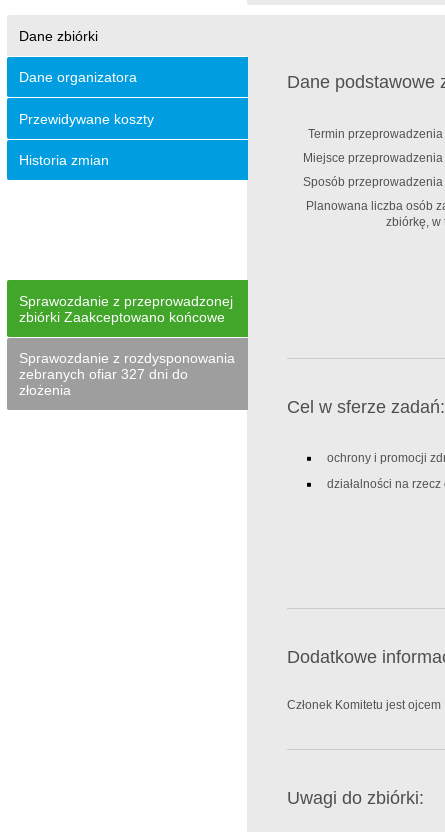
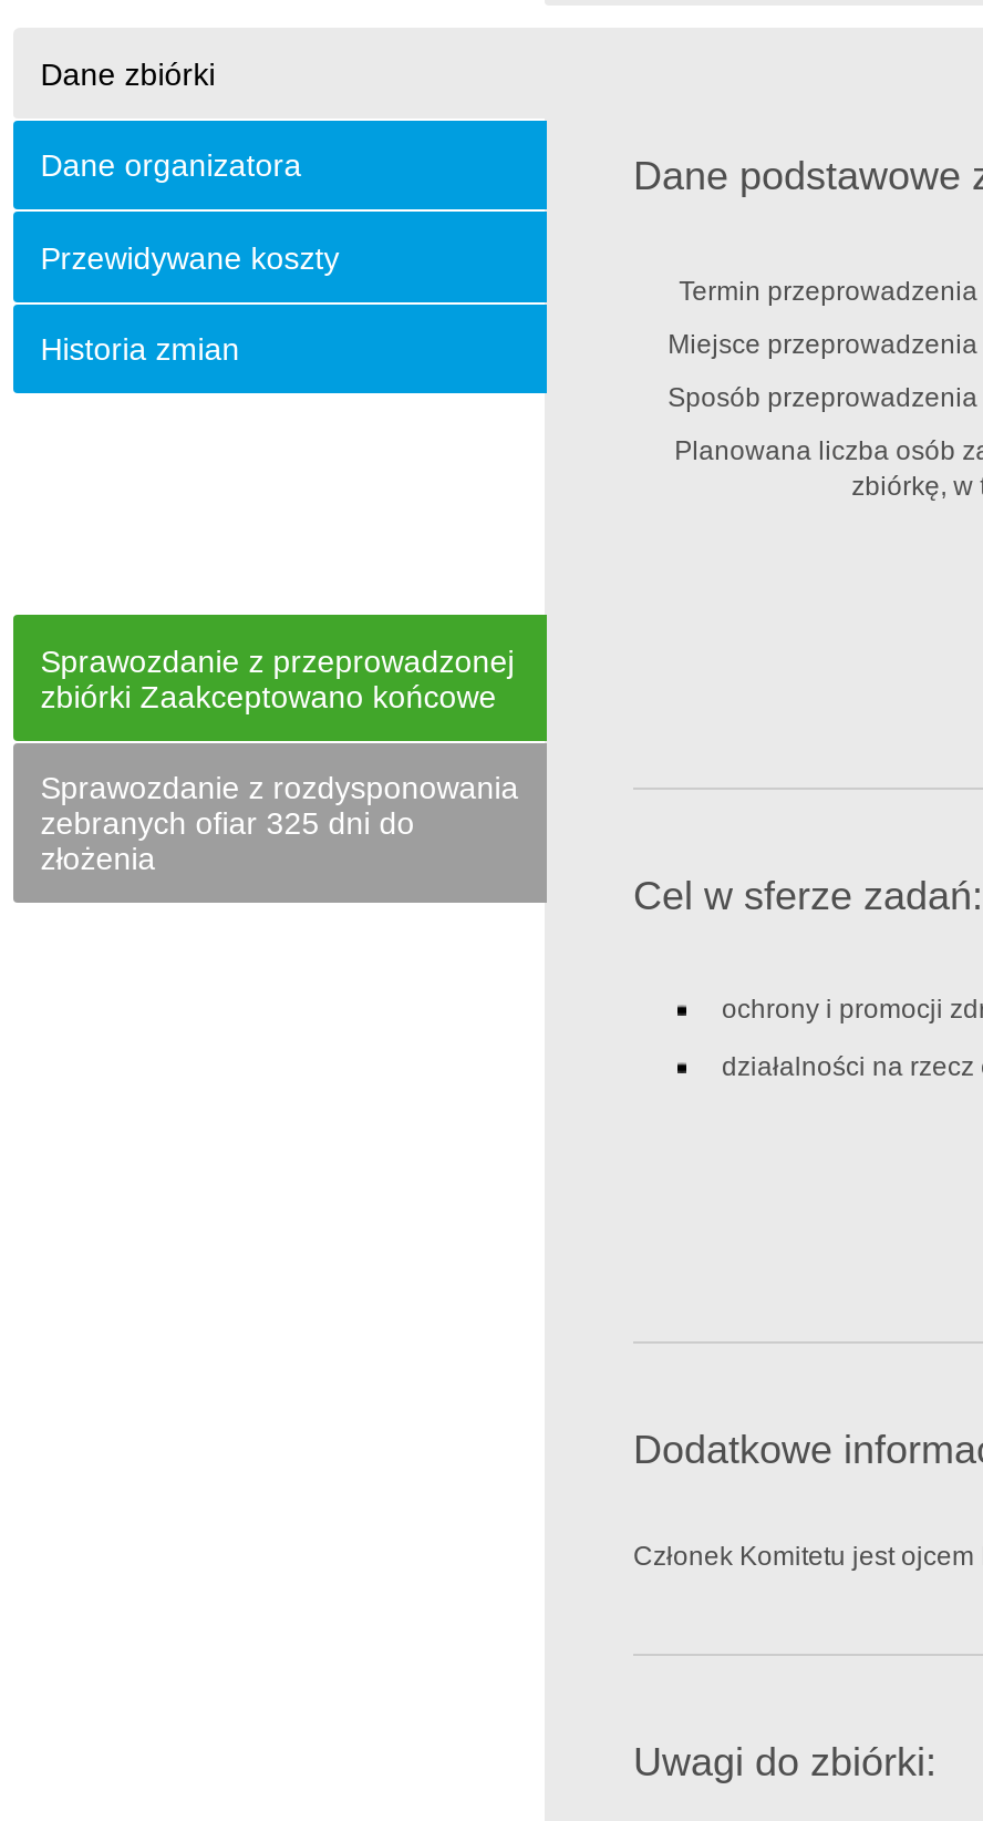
[19,366,188,382] zebranych ofiar 327 dni do -> [40,805,414,841] zebranych ofiar 325 dni do

